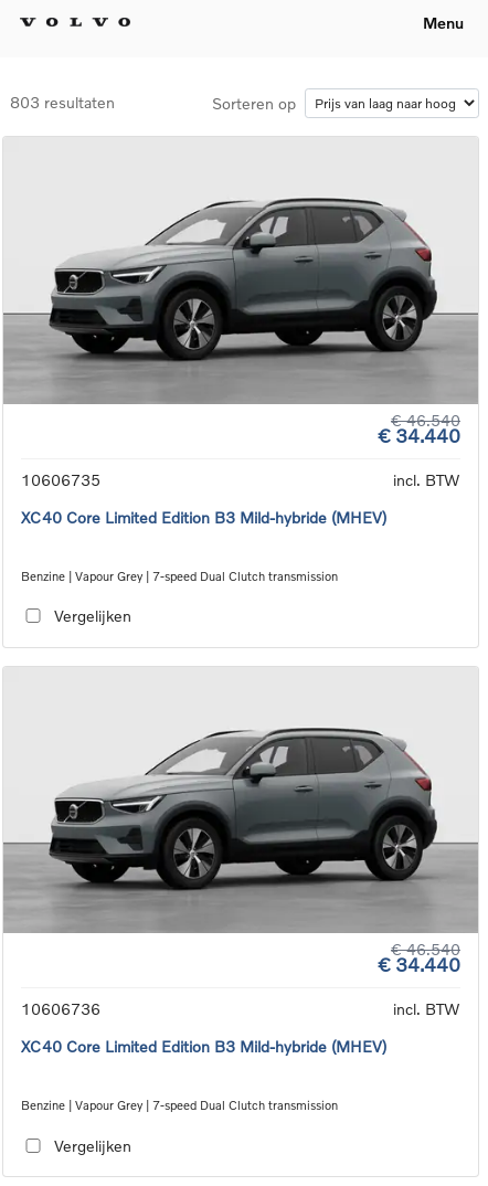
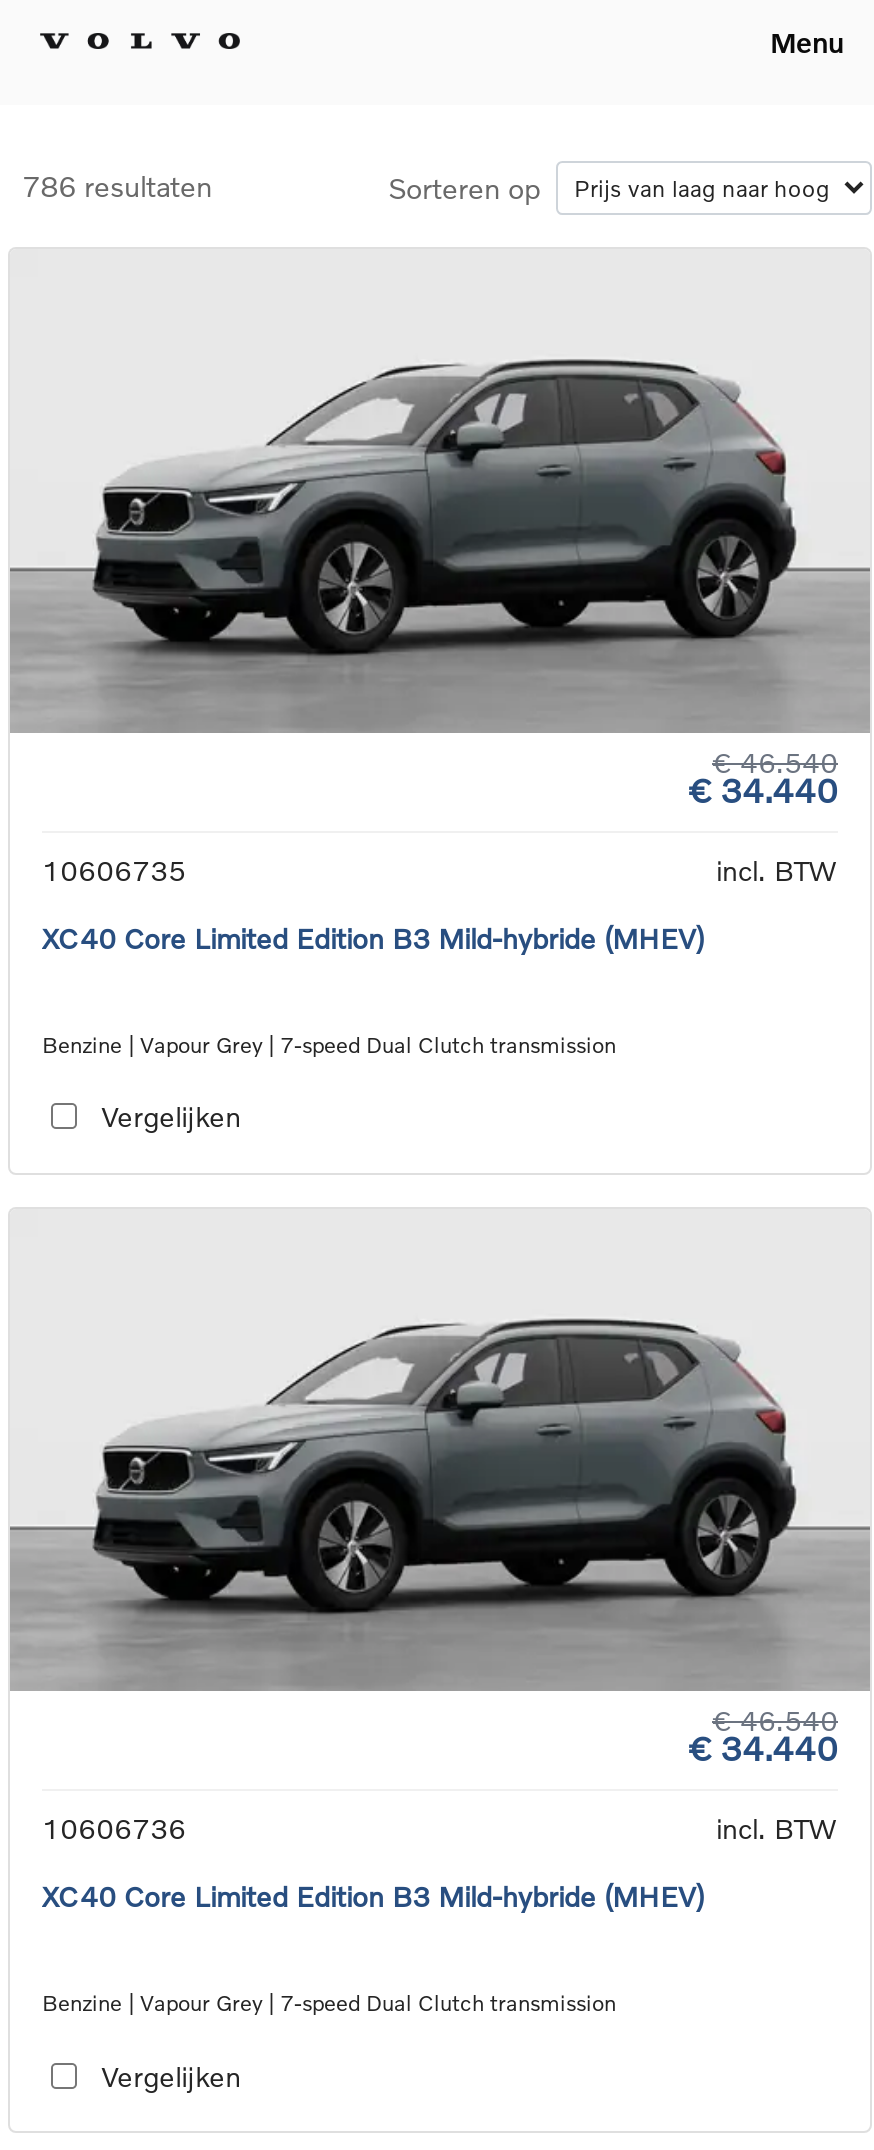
[10,93,115,112] 803 resultaten -> [22,169,212,203] 786 resultaten

